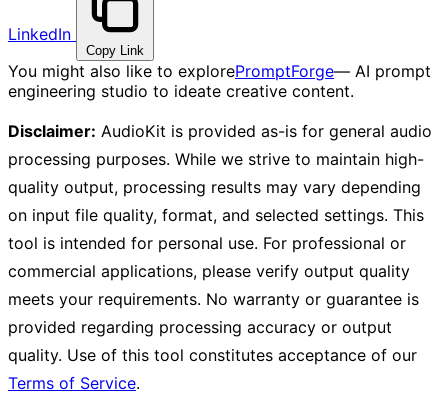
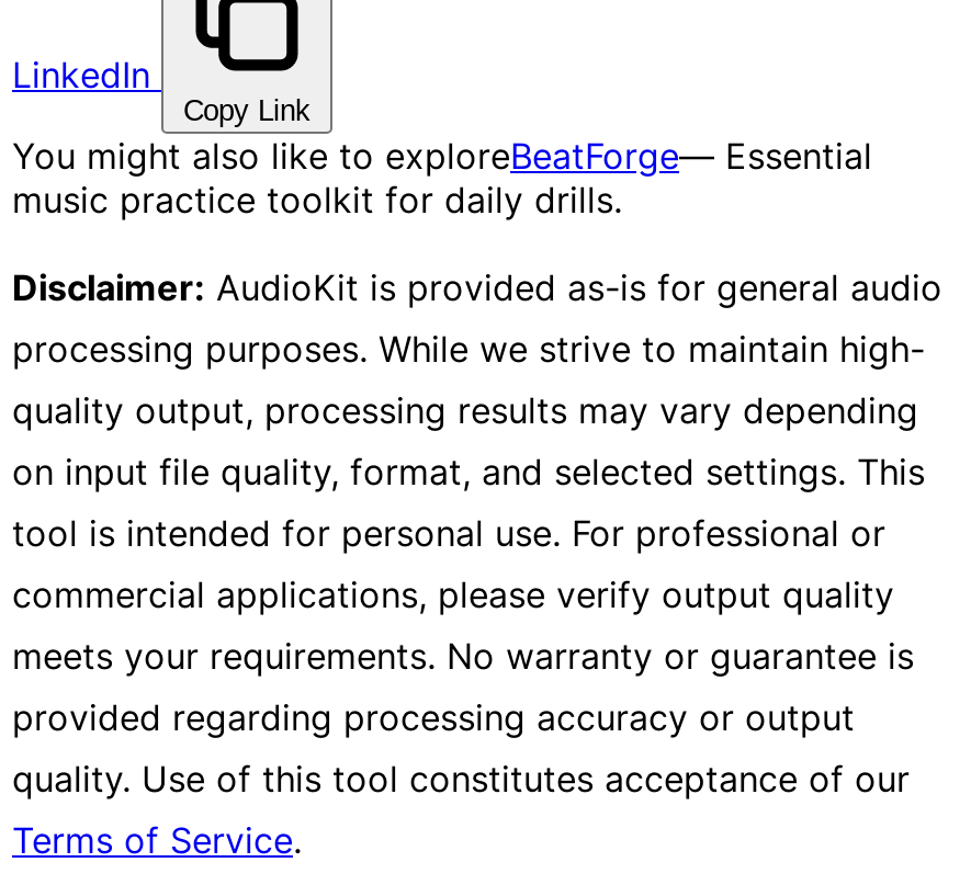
[8,61,431,101] You might also like to explorePromptForge— AI prompt | engineering studio to ideate creative content. -> [12,134,872,222] You might also like to exploreBeatForge— Essential | music practice toolkit for daily drills.

